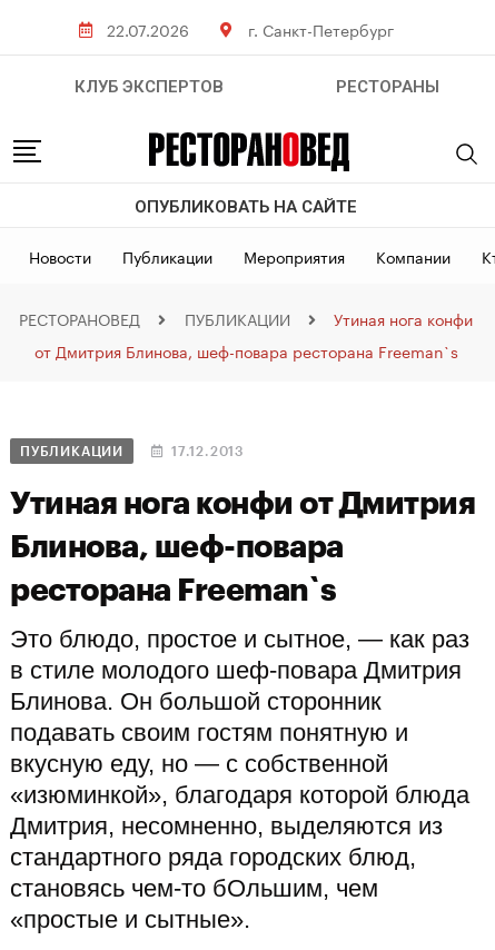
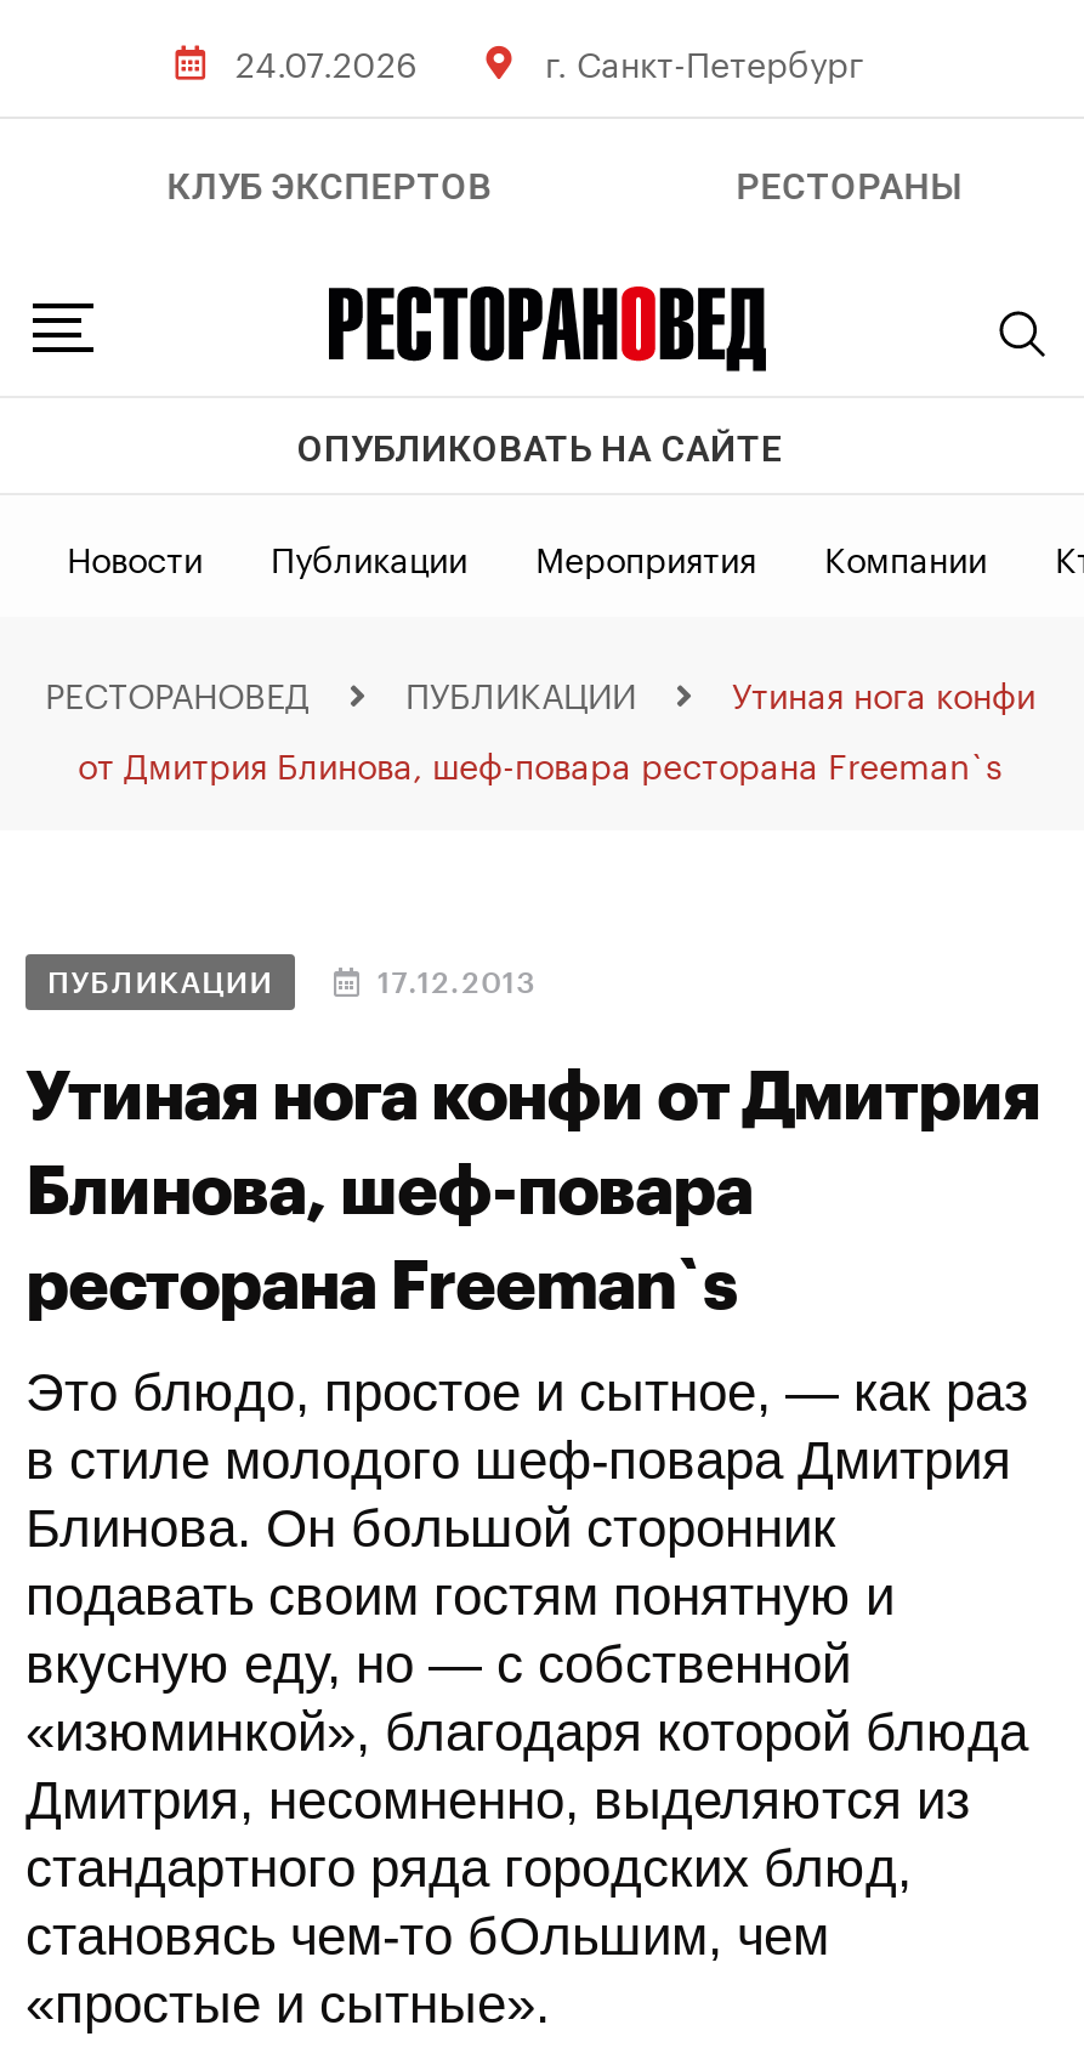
[107,16,189,41] 22.07.2026 -> [235,33,418,86] 24.07.2026

